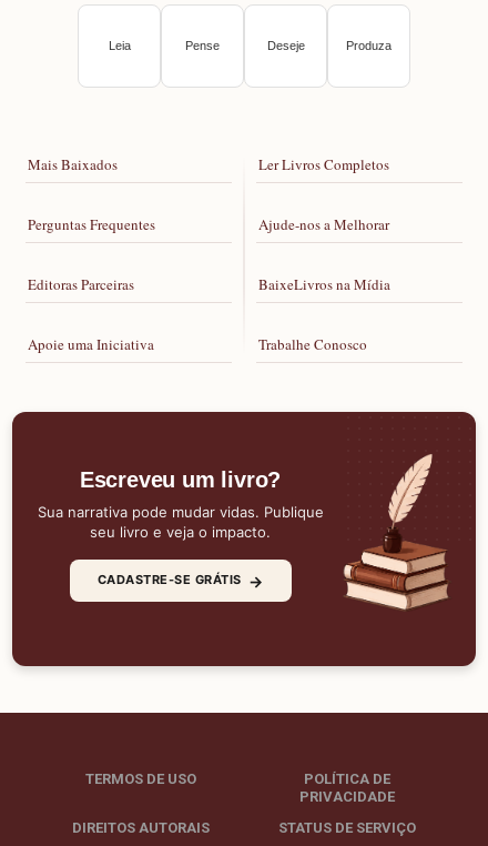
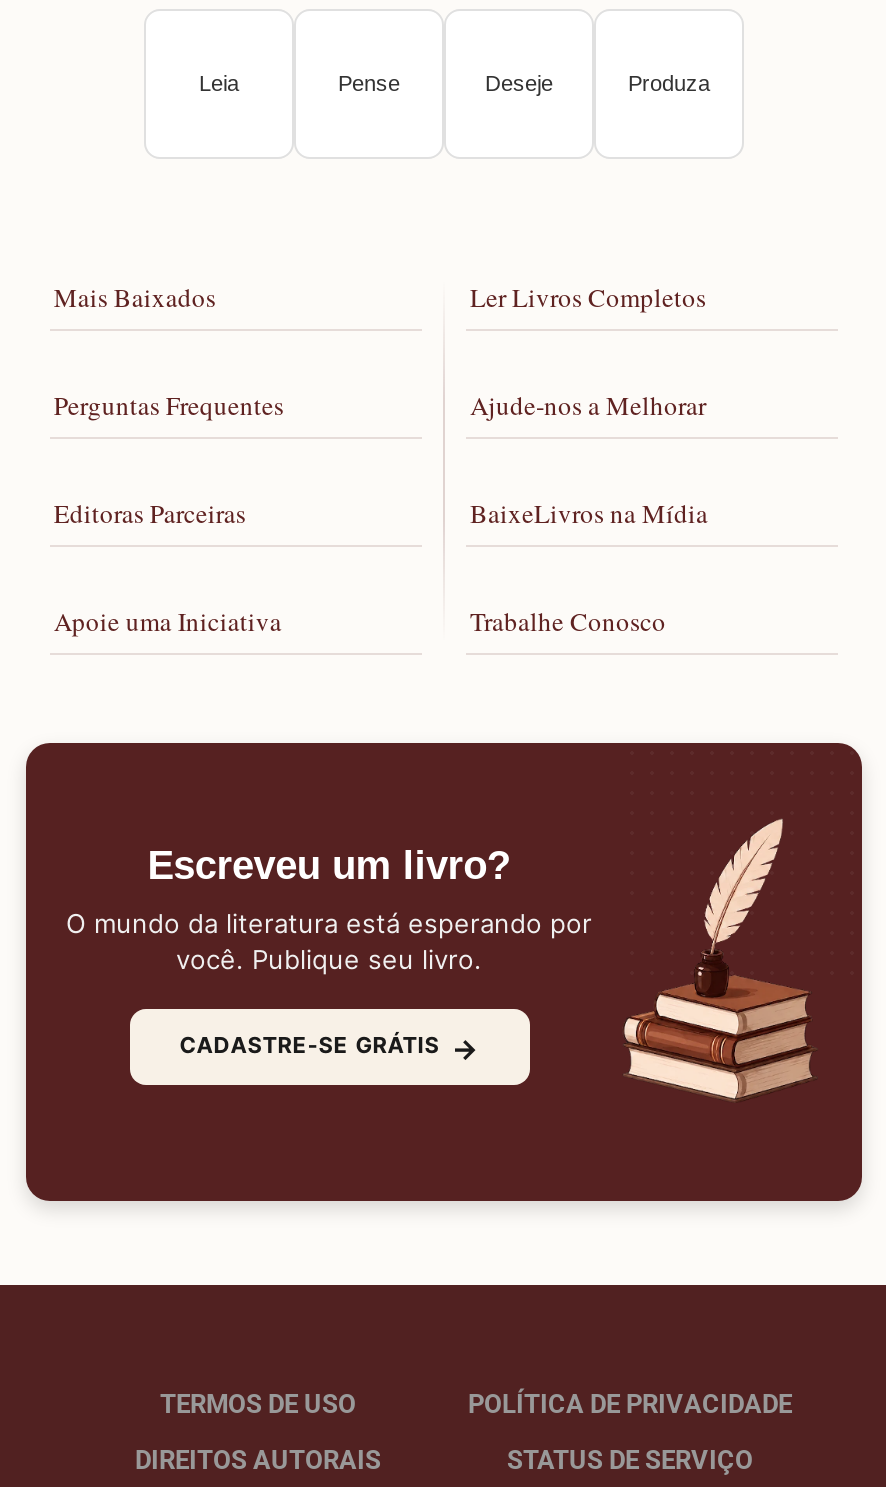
[37,502,323,540] Sua narrativa pode mudar vidas. Publique | seu livro e veja o impacto. -> [66,906,592,974] O mundo da literatura está esperando por | você. Publique seu livro.

